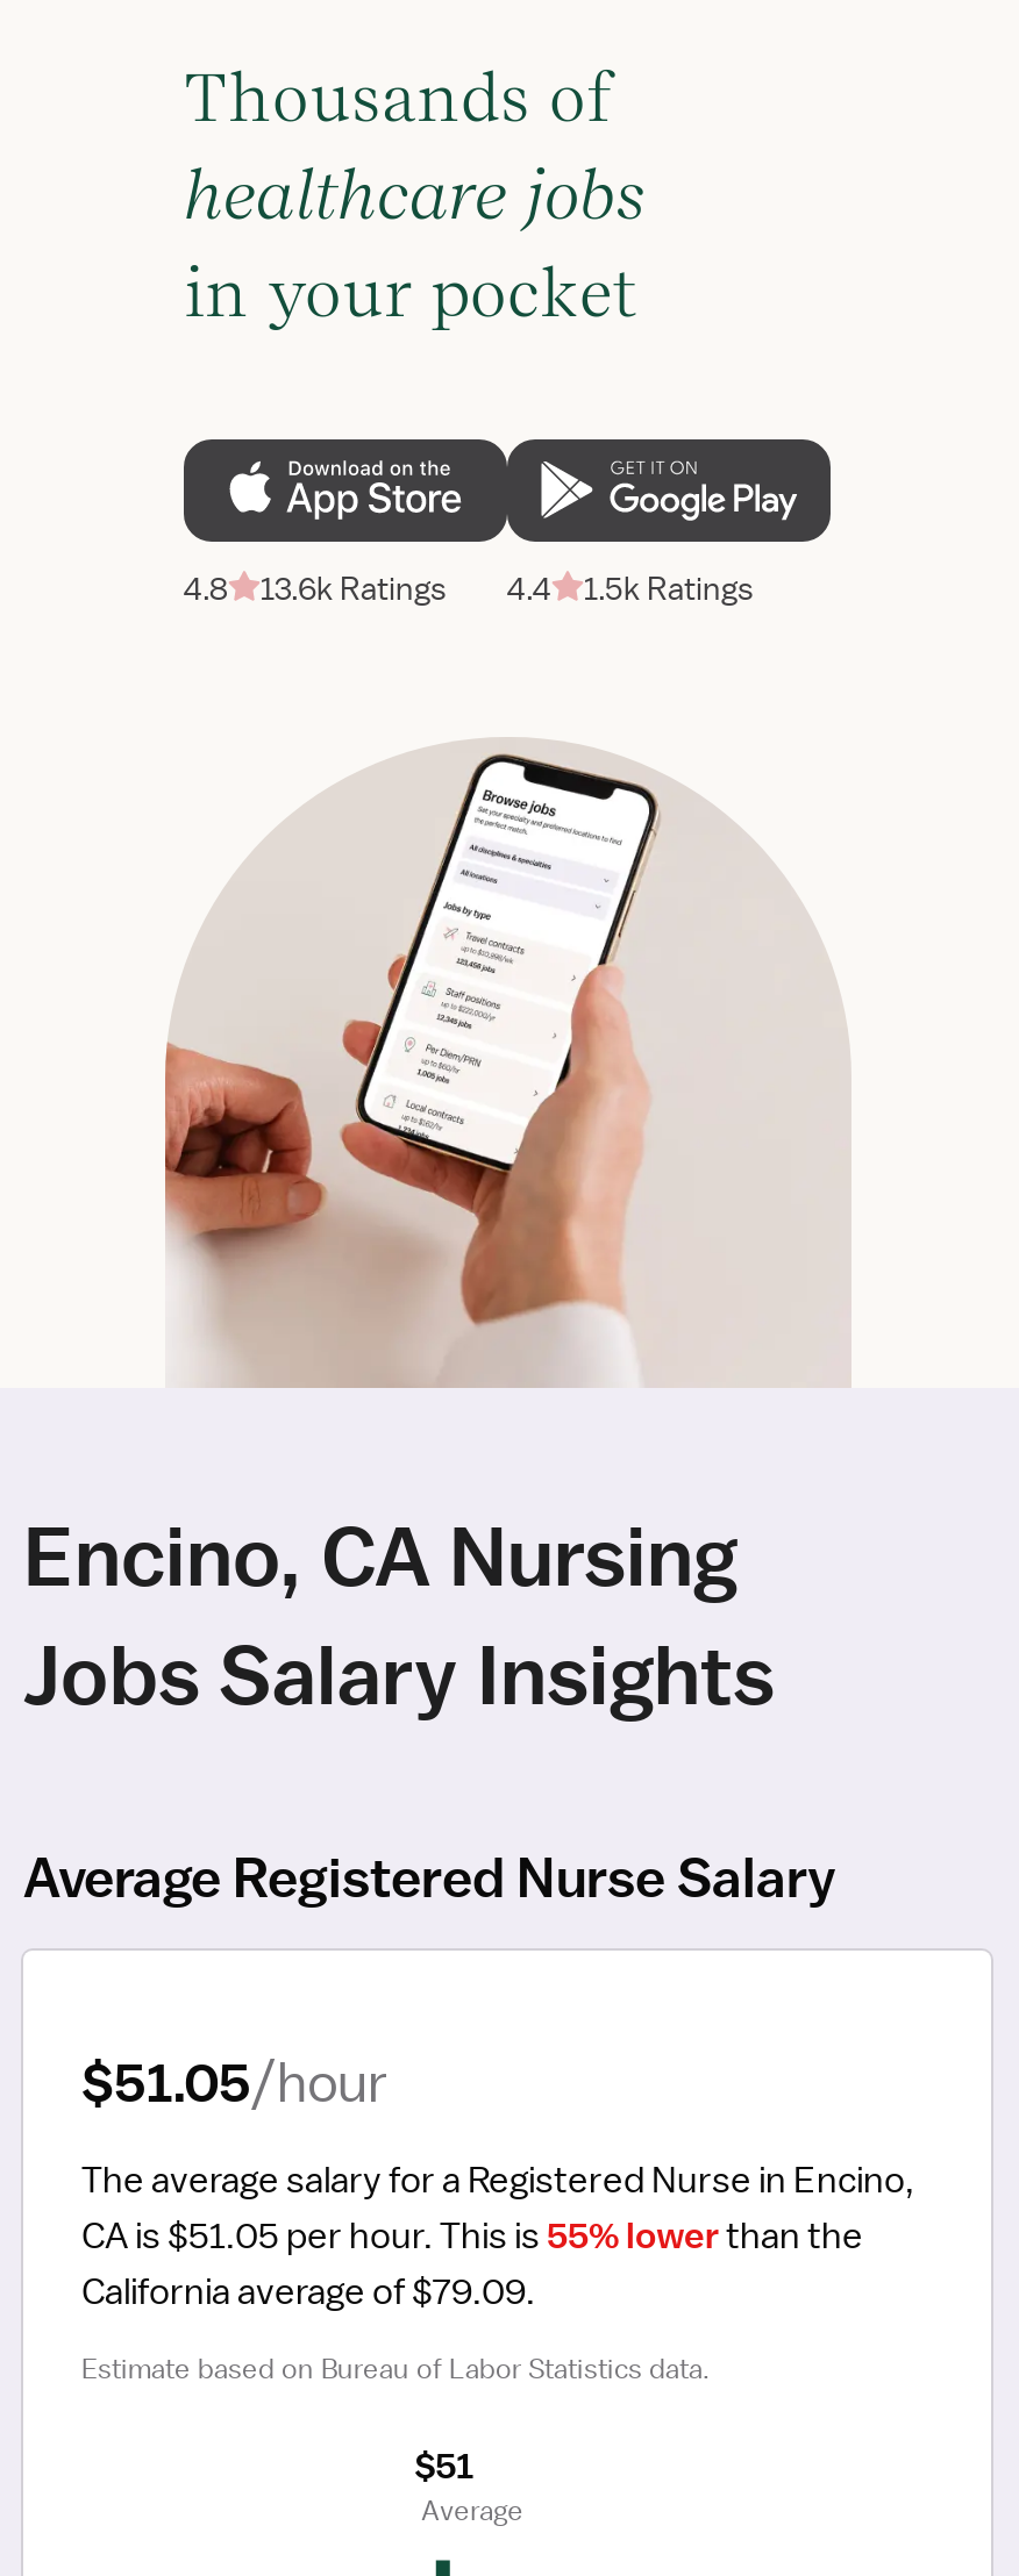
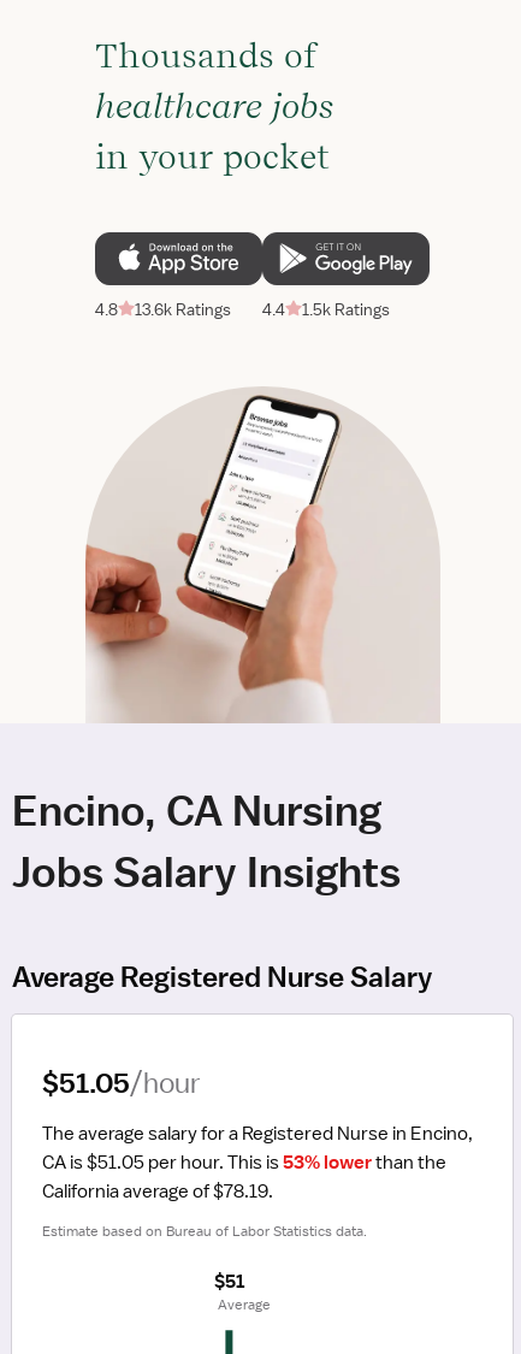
[81,2212,863,2259] CA is $51.05 per hour. This is 55% lowerthan the -> [42,1150,446,1174] CA is $51.05 per hour. This is 53% lowerthan the
[81,2268,535,2315] California average of $79.09. -> [42,1179,273,1203] California average of $78.19.

